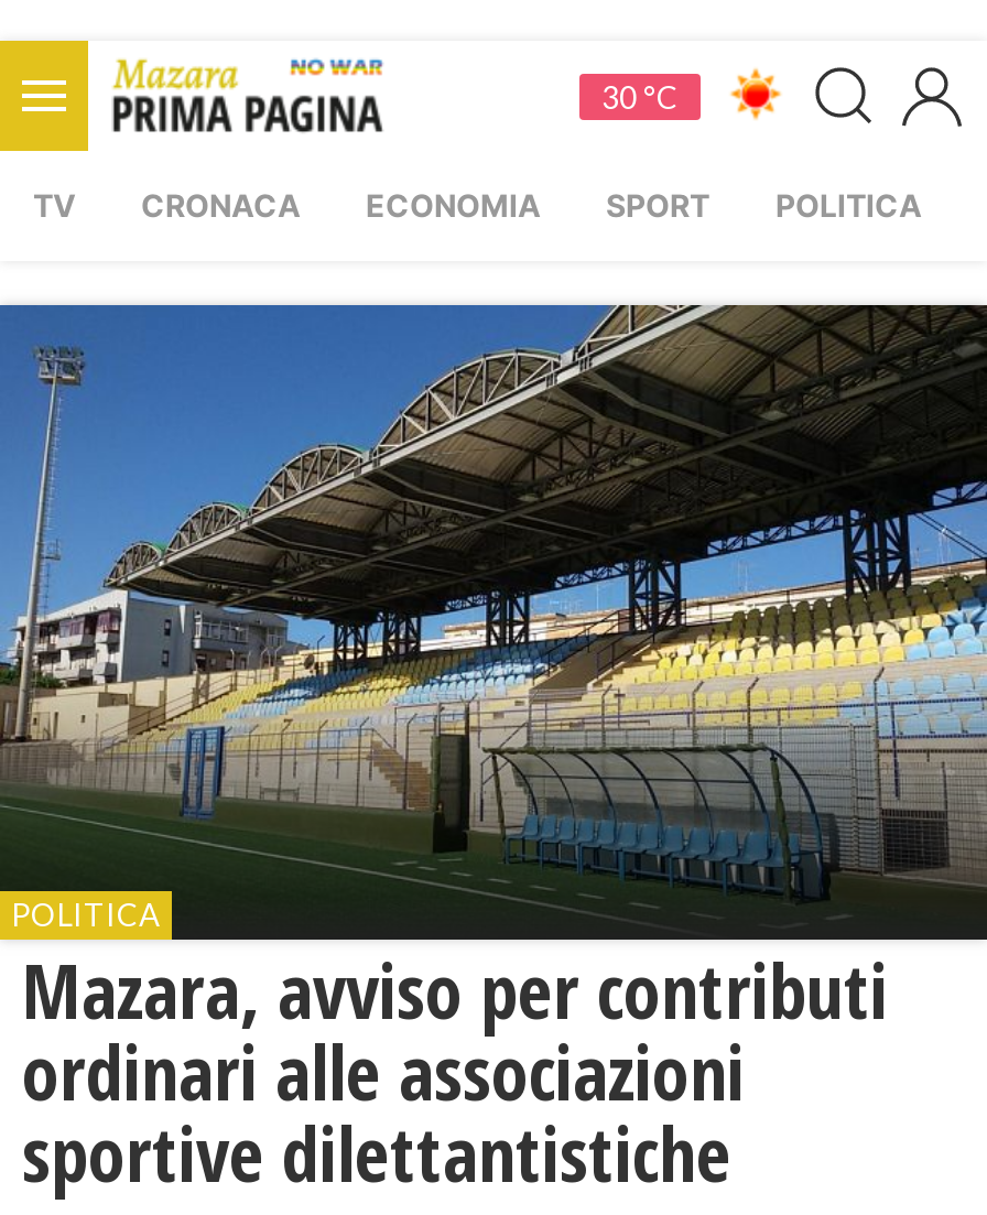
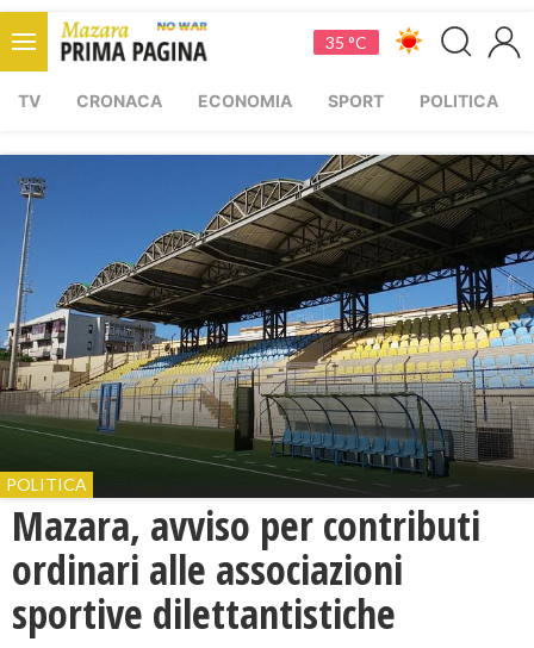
[601,77,679,115] 30 °C -> [325,32,367,52] 35 °C

